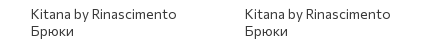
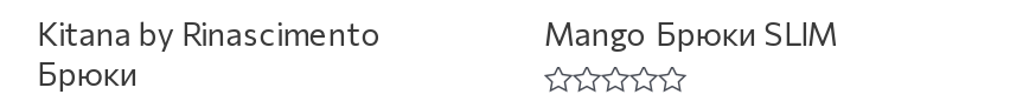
[245,5,391,39] Kitana by Rinascimento | Брюки -> [544,12,838,51] Mango Брюки SLIM

